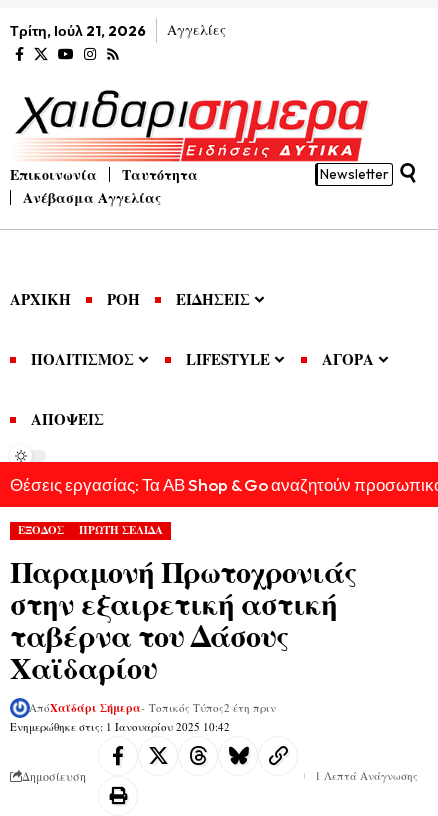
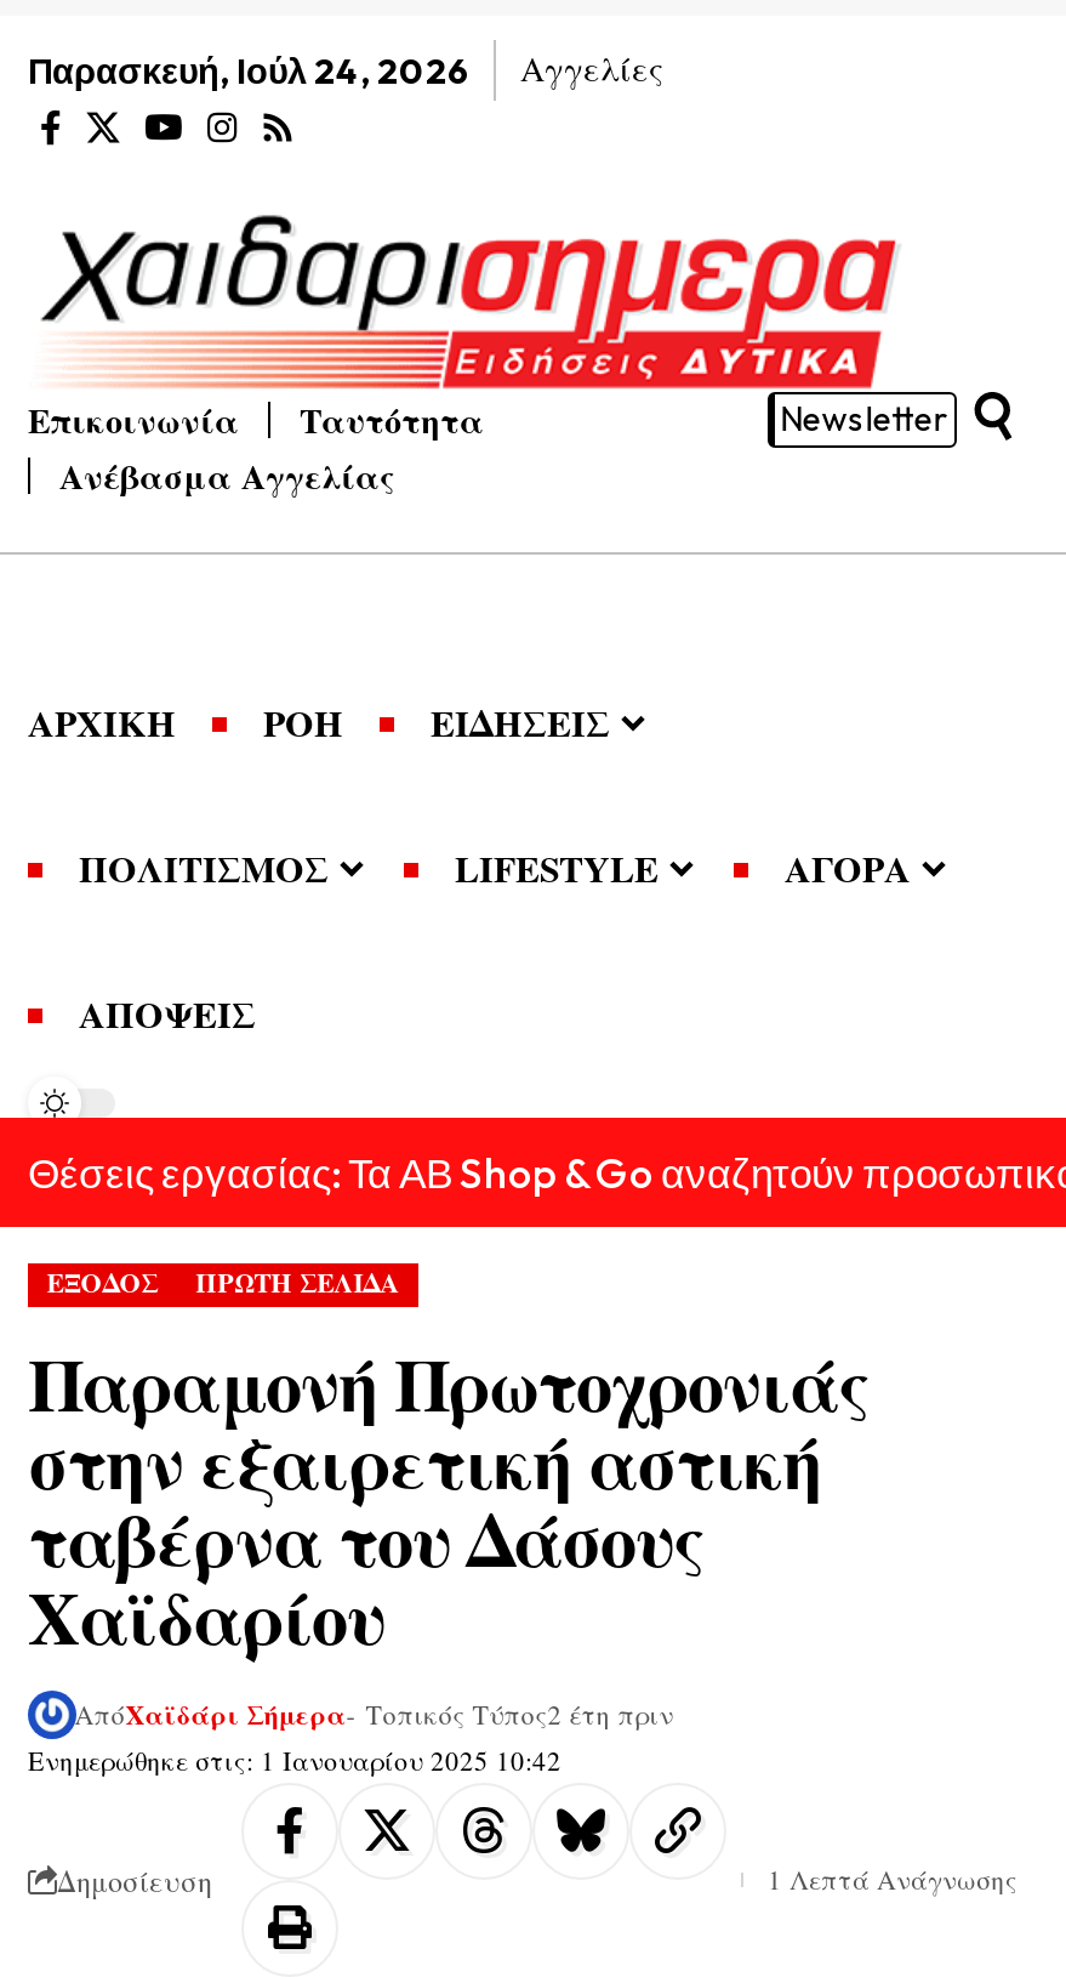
[10,22,146,40] Τρίτη, Ιούλ 21, 2026 -> [28,50,469,93] Παρασκευή, Ιούλ 24, 2026

